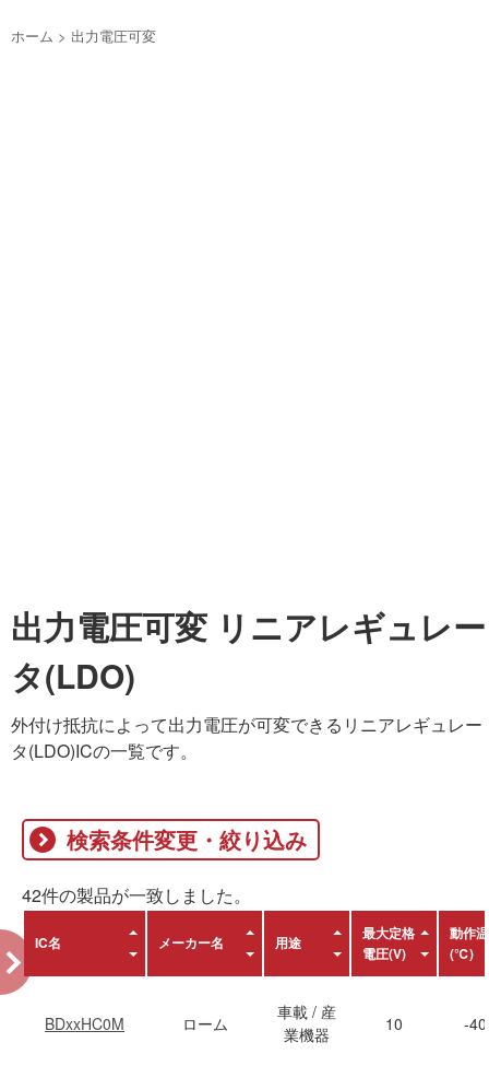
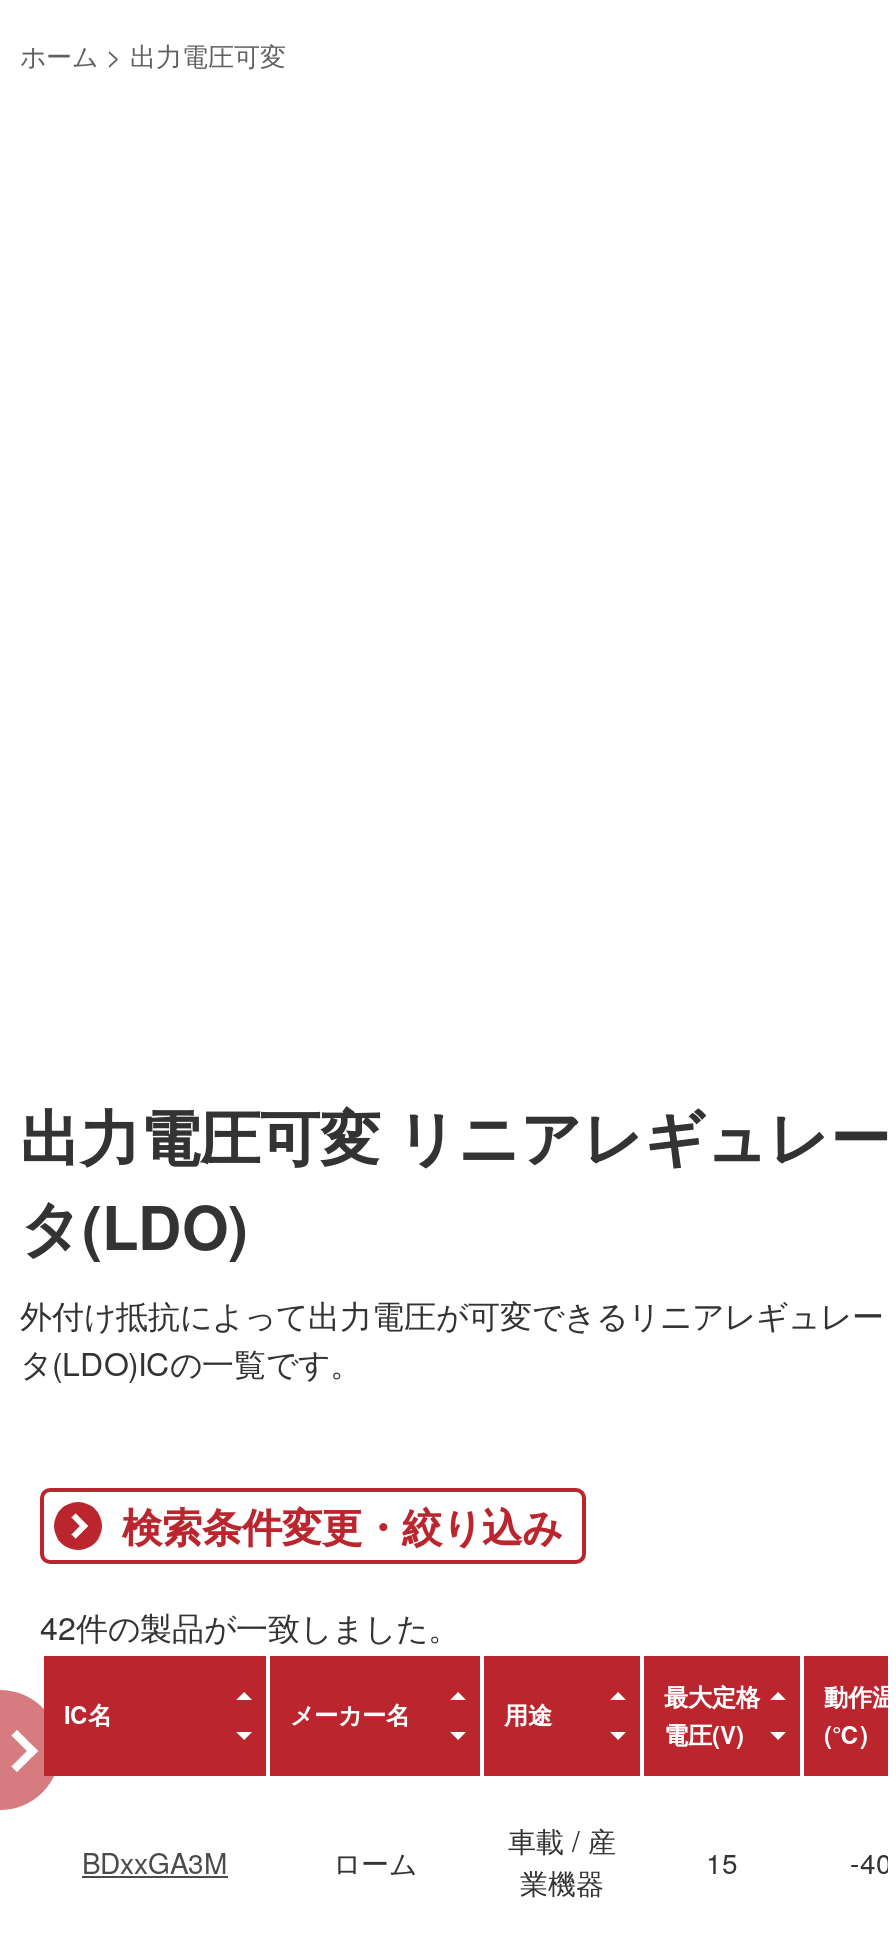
[45,1012,124,1034] BDxxHC0M -> [82,1842,228,1882] BDxxGA3M
[385,1012,403,1034] 10 -> [706,1842,738,1882] 15

